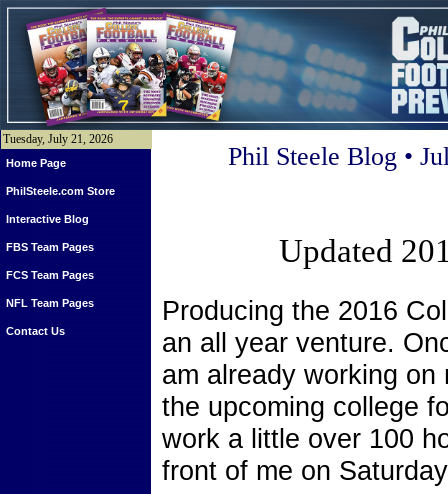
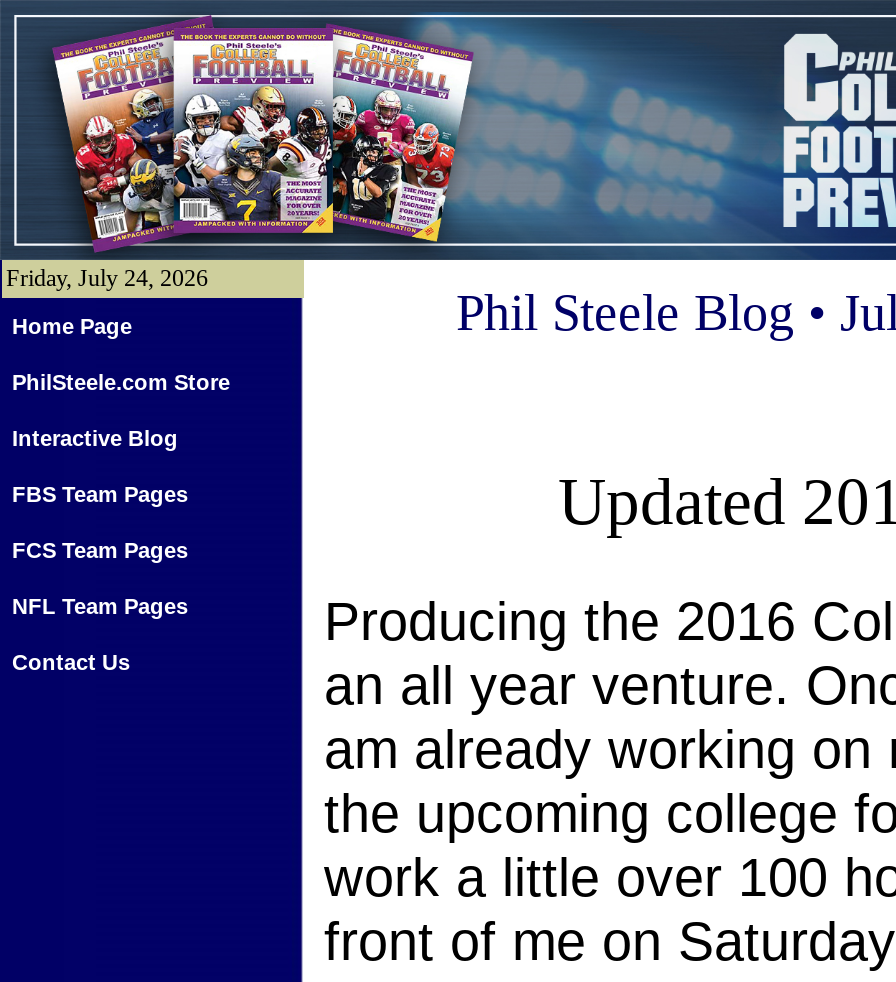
[3,132,113,146] Tuesday, July 21, 2026 -> [6,264,208,292] Friday, July 24, 2026

